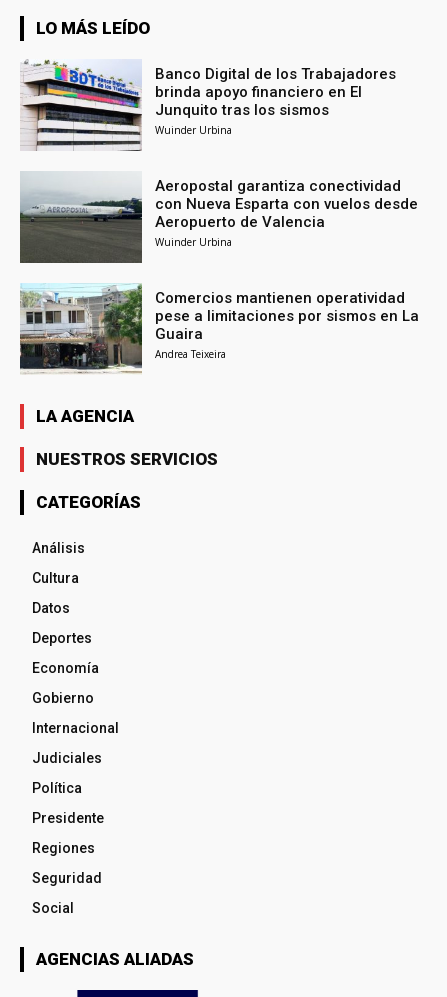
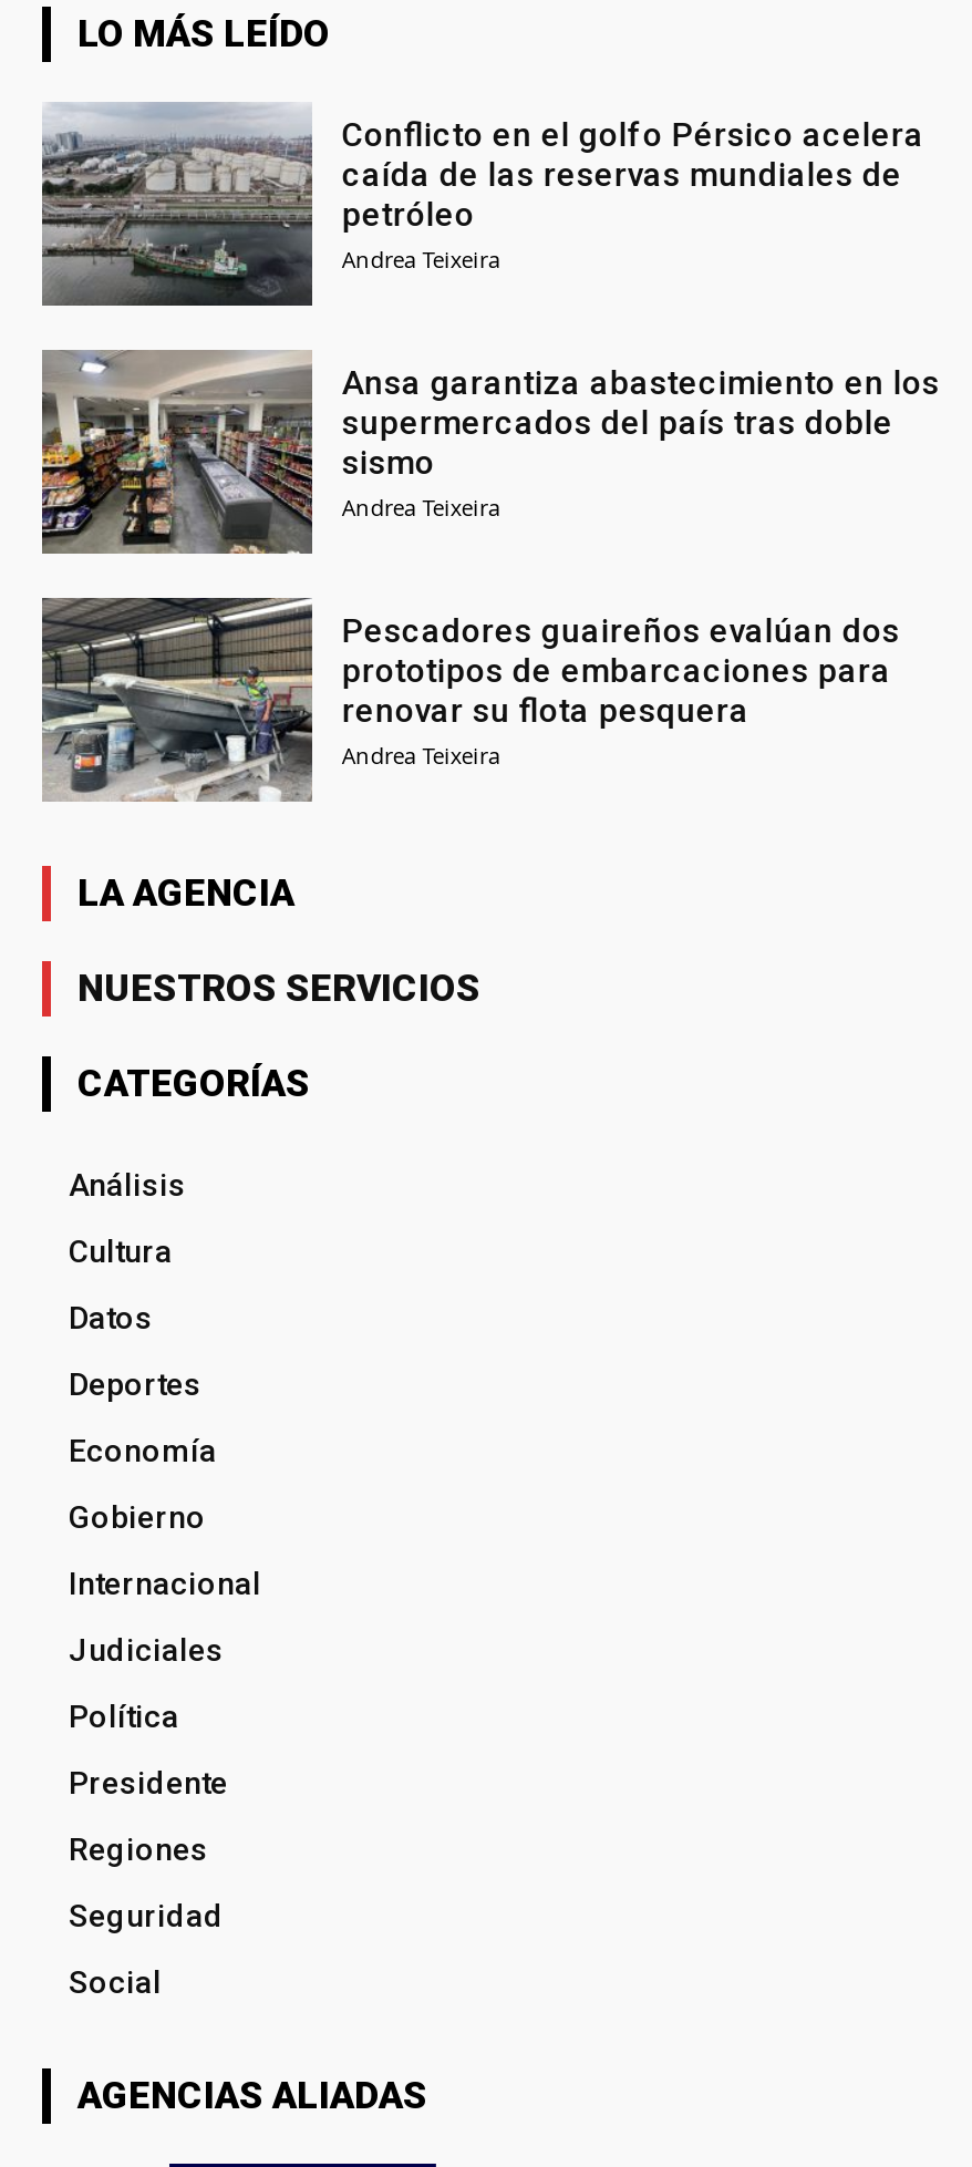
[20,60,396,151] [image] | Banco Digital de los Trabajadores | brinda apoyo financiero en El | Junquito tras los sismos | Wuinder Urbina -> [40,102,924,308] [image] | Conflicto en el golfo Pérsico acelera | caída de las reservas mundiales de | petróleo | Andrea Teixeira
[19,172,418,264] [image] | Aeropostal garantiza conectividad | con Nueva Esparta con vuelos desde | Aeropuerto de Valencia | Wuinder Urbina -> [40,350,940,556] [image] | Ansa garantiza abastecimiento en los | supermercados del país tras doble | sismo | Andrea Teixeira
[20,283,419,374] [image] | Comercios mantienen operatividad | pese a limitaciones por sismos en La | Guaira -> [40,596,900,802] [image] | Pescadores guaireños evalúan dos | prototipos de embarcaciones para | renovar su flota pesquera

